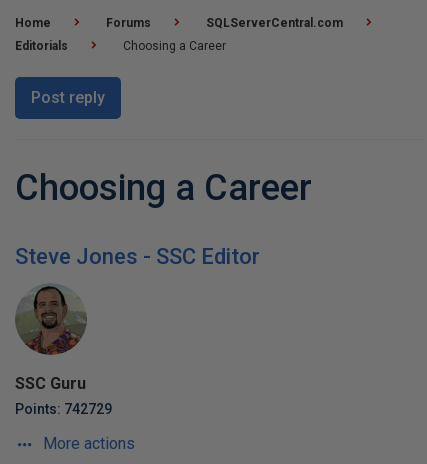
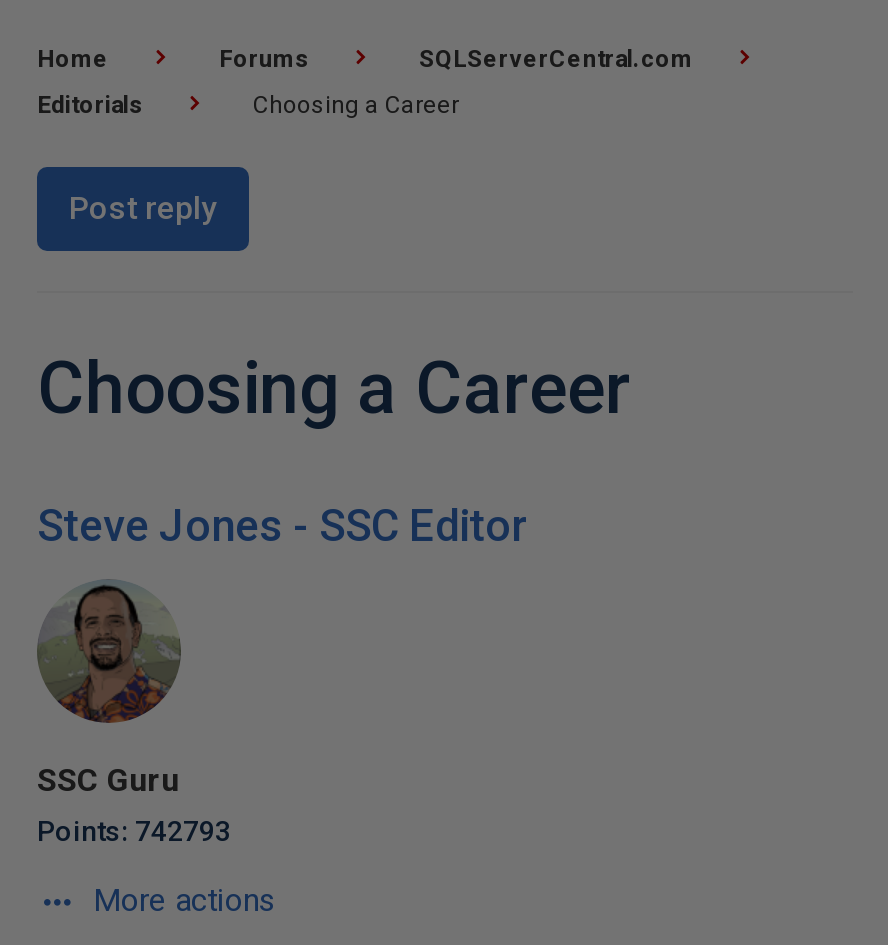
[15,401,112,417] Points: 742729 -> [37,815,231,847] Points: 742793

